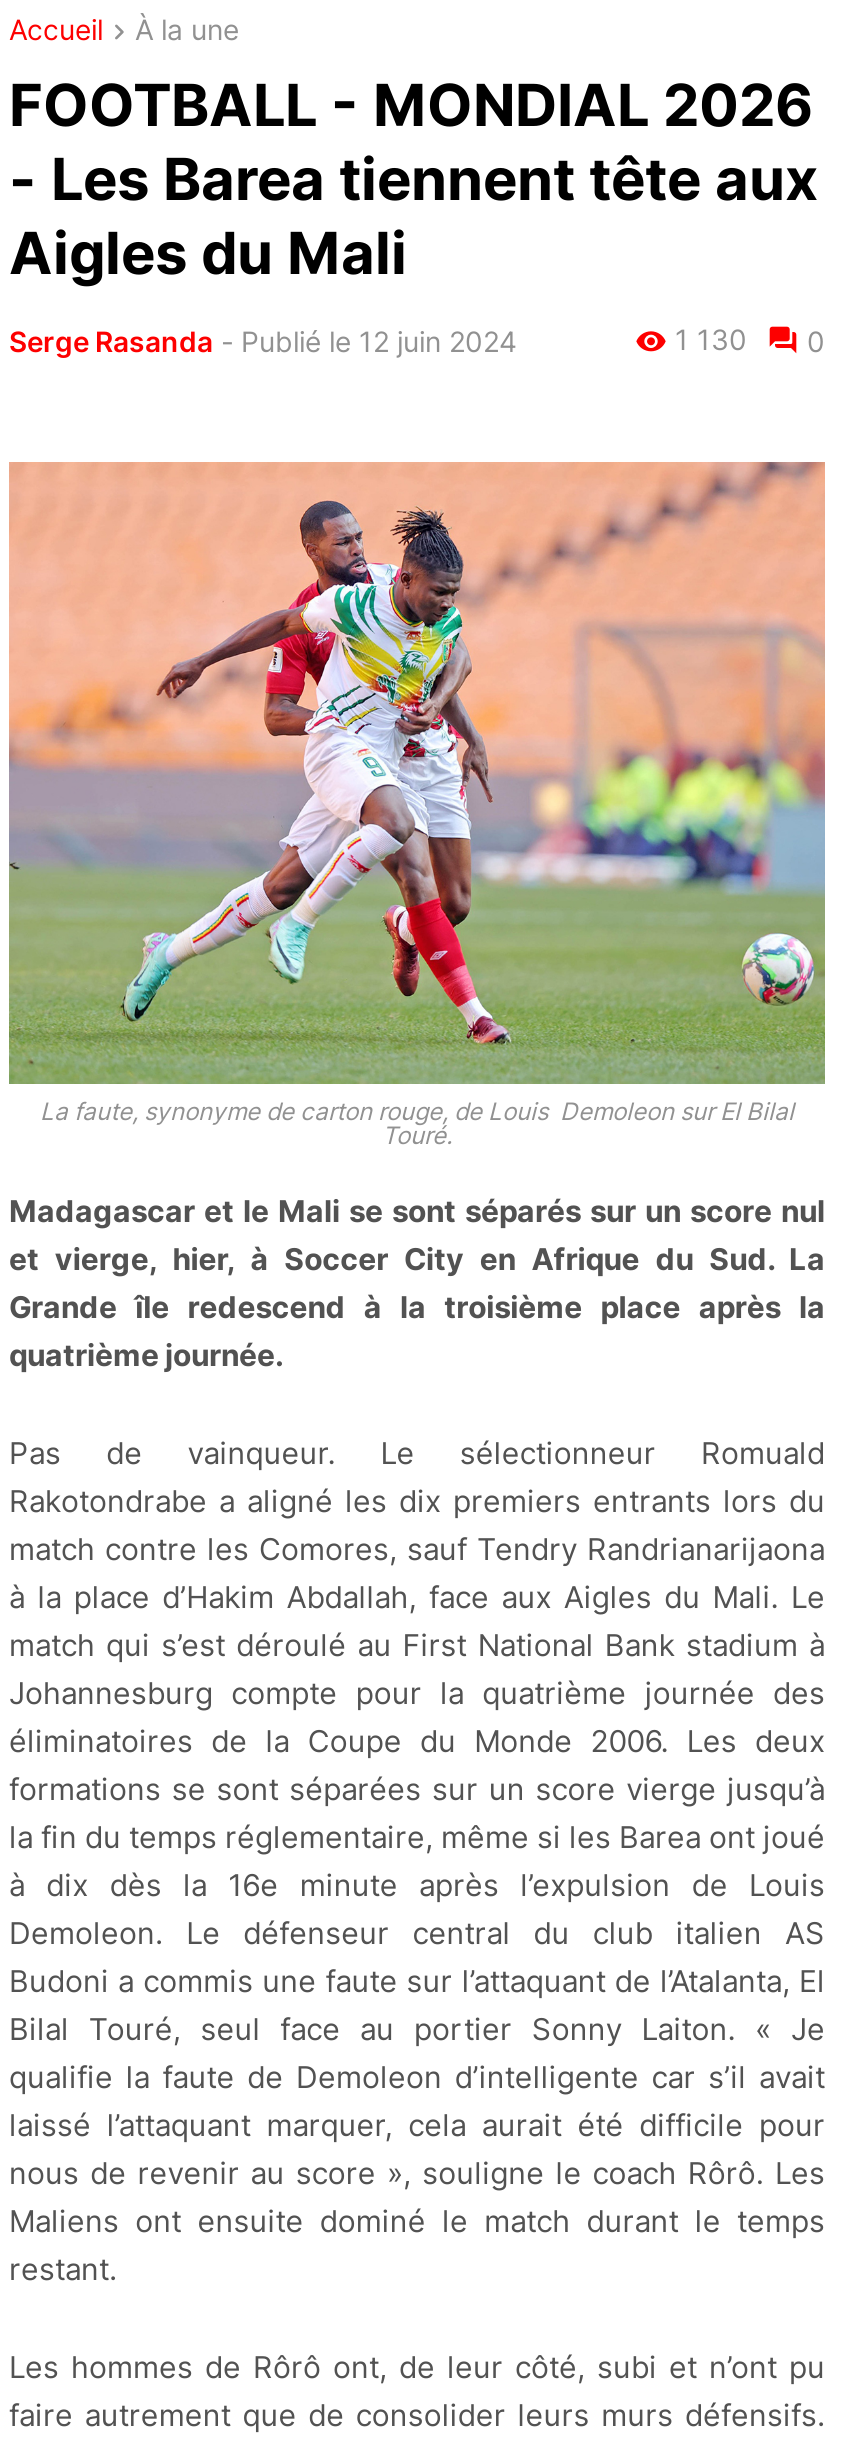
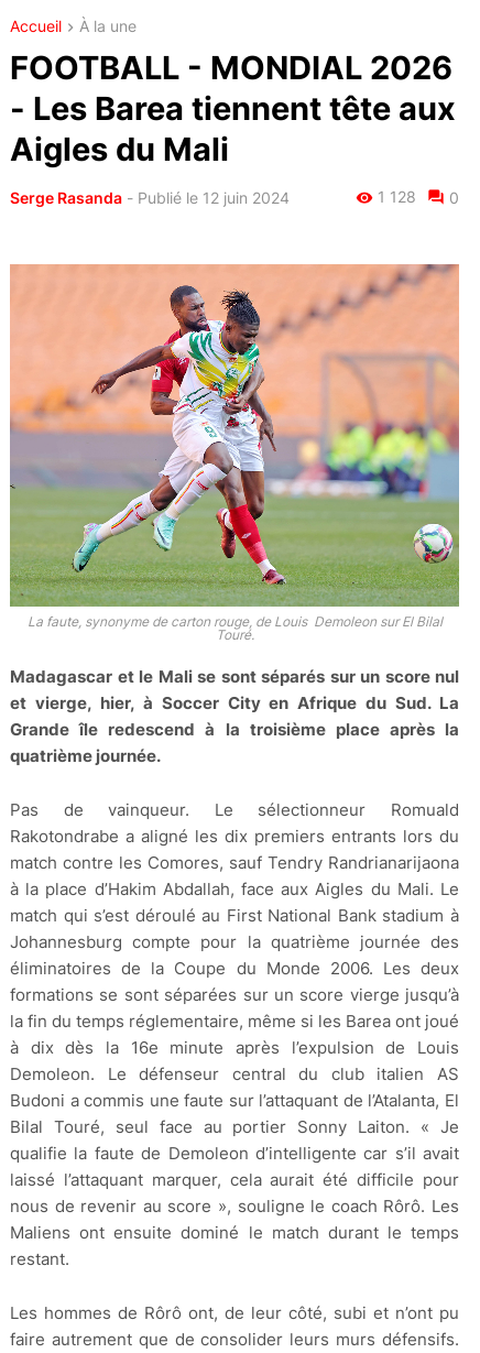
[675,322,825,358] 1 130 0 -> [378,187,459,207] 1 128 0

